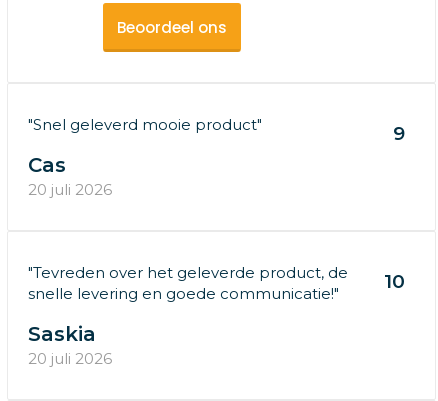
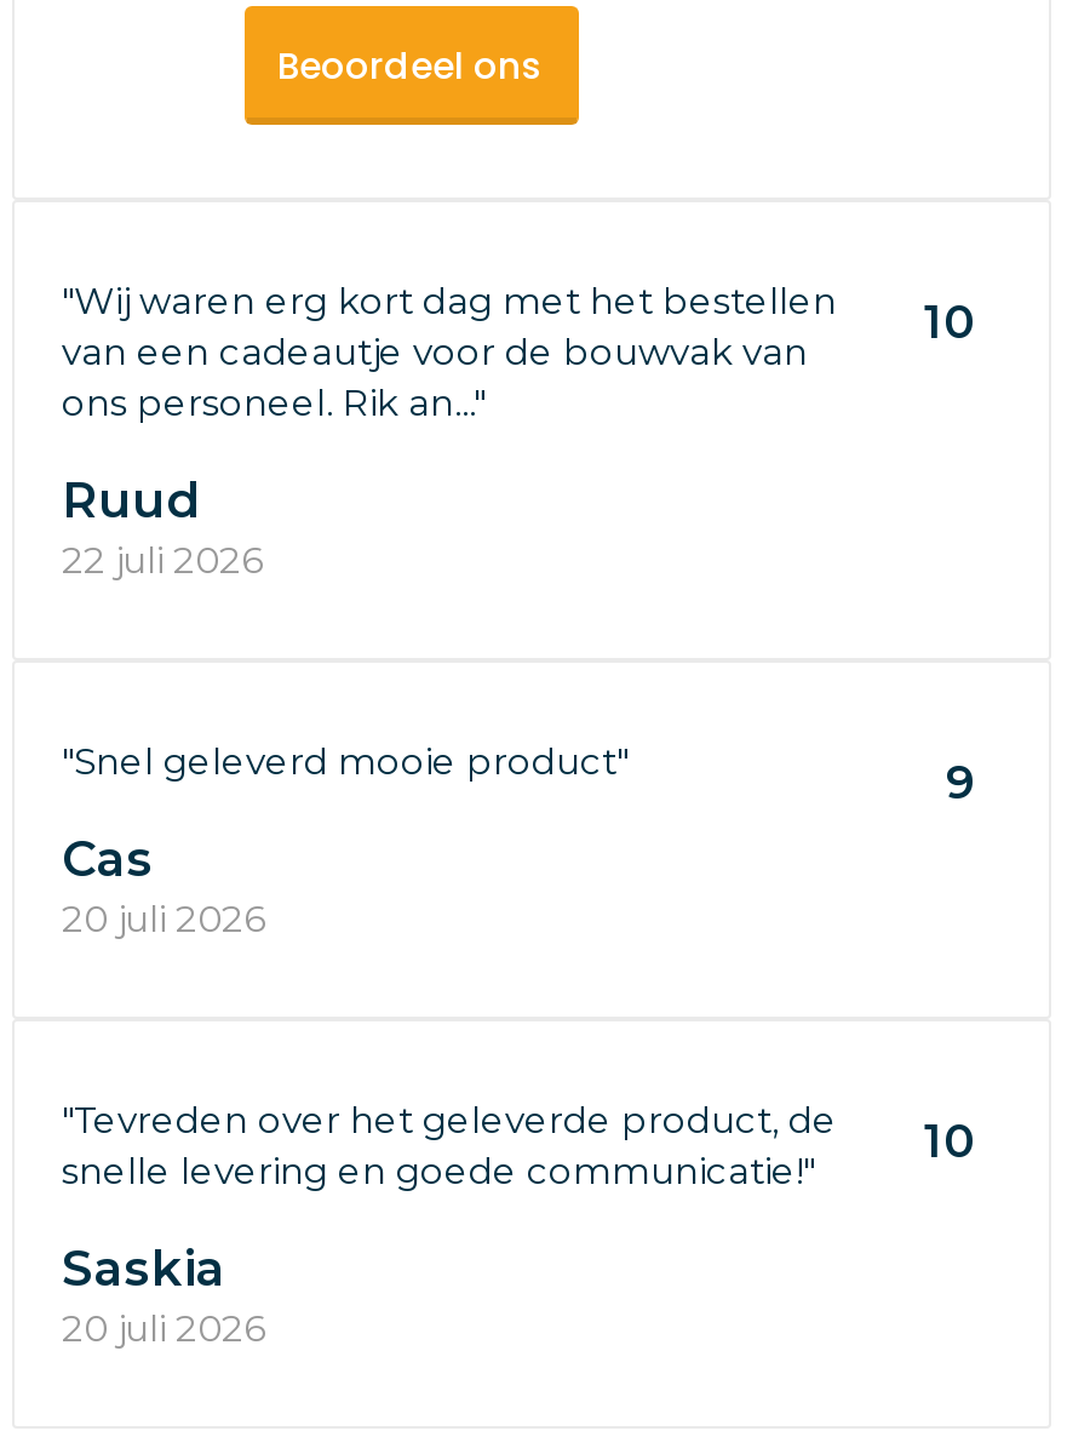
none -> [62,277,837,425] "Wij waren erg kort dag met het bestellen | van een cadeautje voor de bouwvak van | ons personeel. Rik an..."
none -> [62,294,975,583] 10 | Ruud | 22 juli 2026

